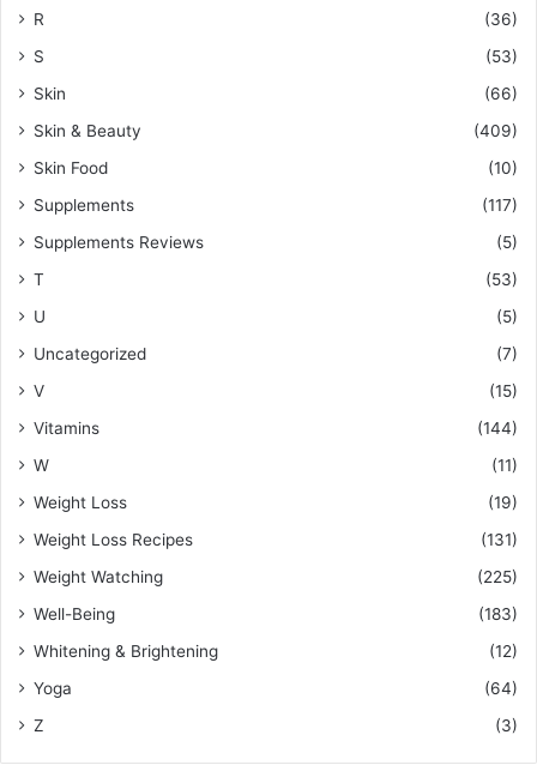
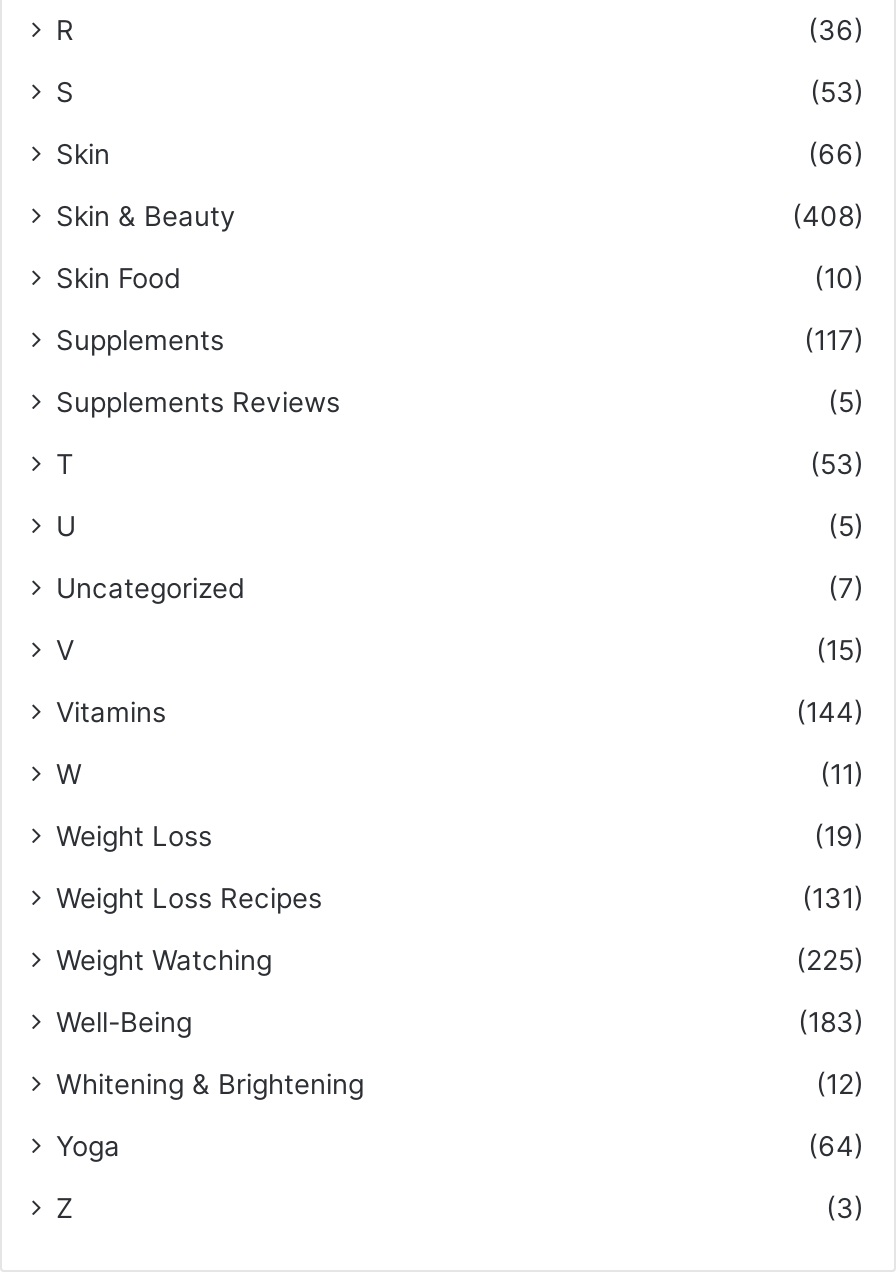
[473,121,518,140] (409) -> [792,201,864,233] (408)

